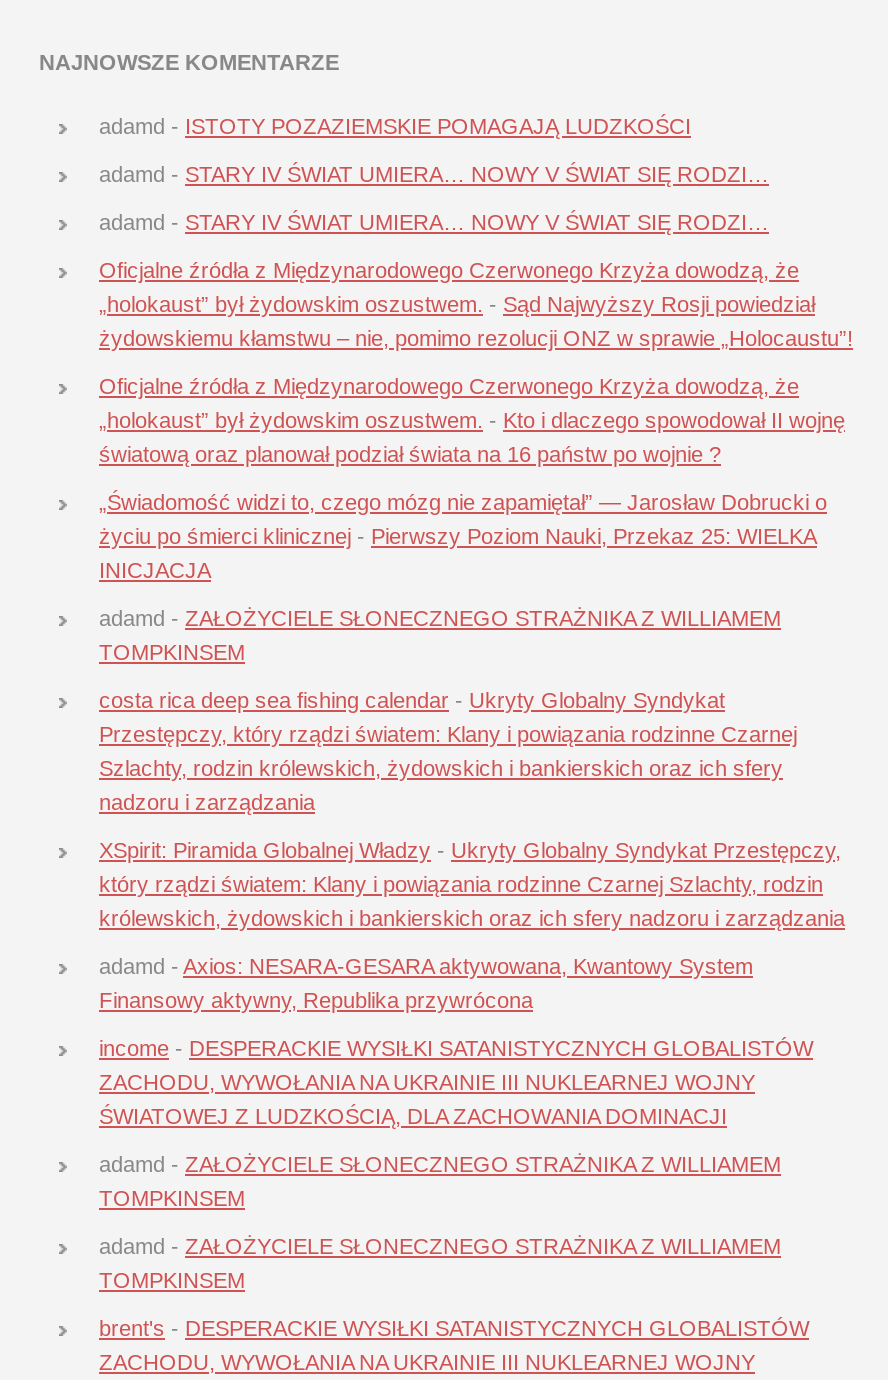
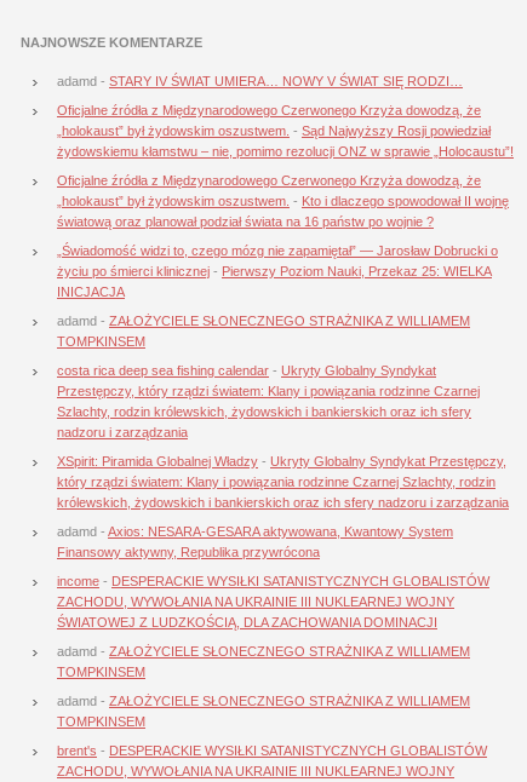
[99,113,769,185] adamd - ISTOTY POZAZIEMSKIE POMAGAJĄ LUDZKOŚCI | adamd - STARY IV ŚWIAT UMIERA… NOWY V ŚWIAT SIĘ RODZI… -> none

